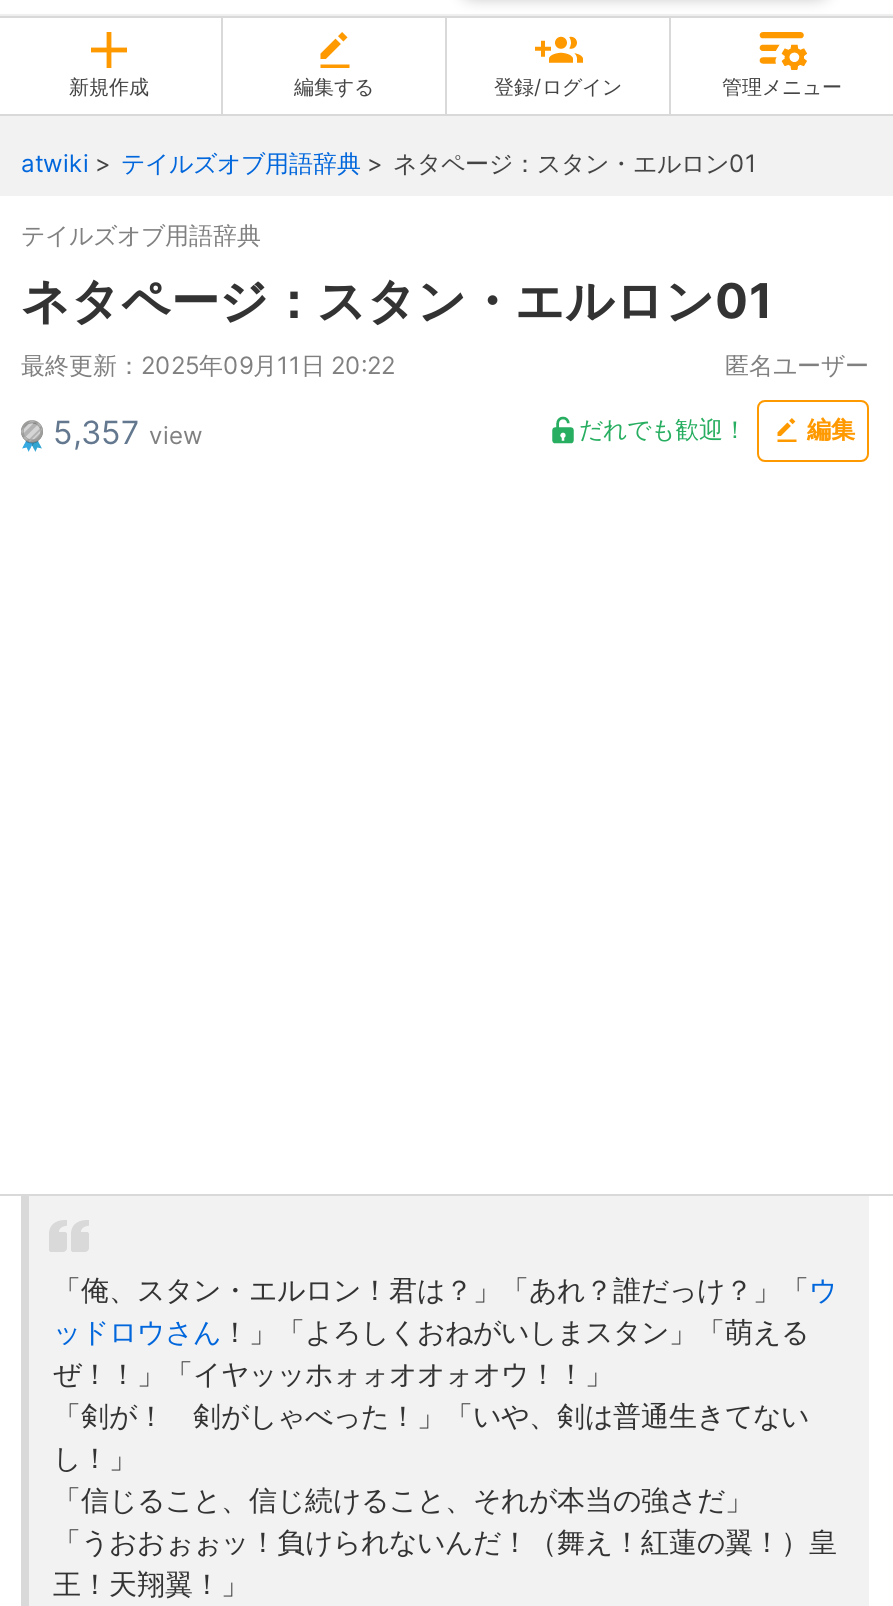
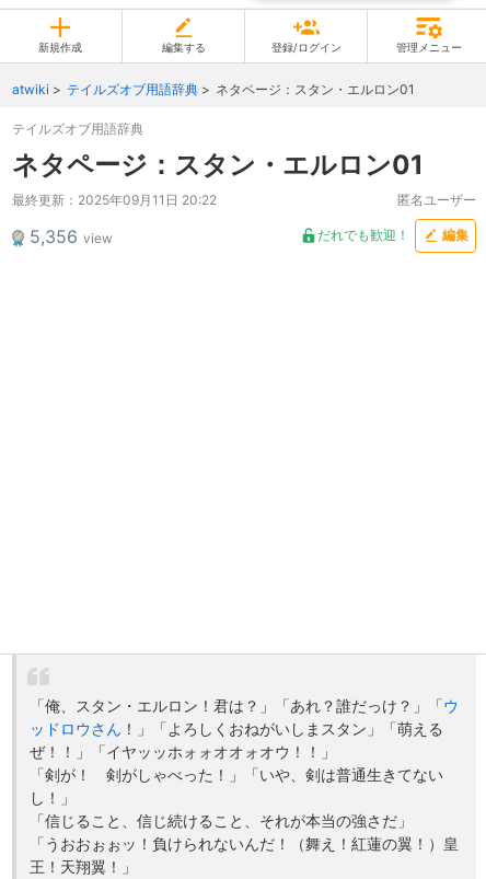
[53,411,203,451] 5,357 view -> [30,225,113,247] 5,356 view

